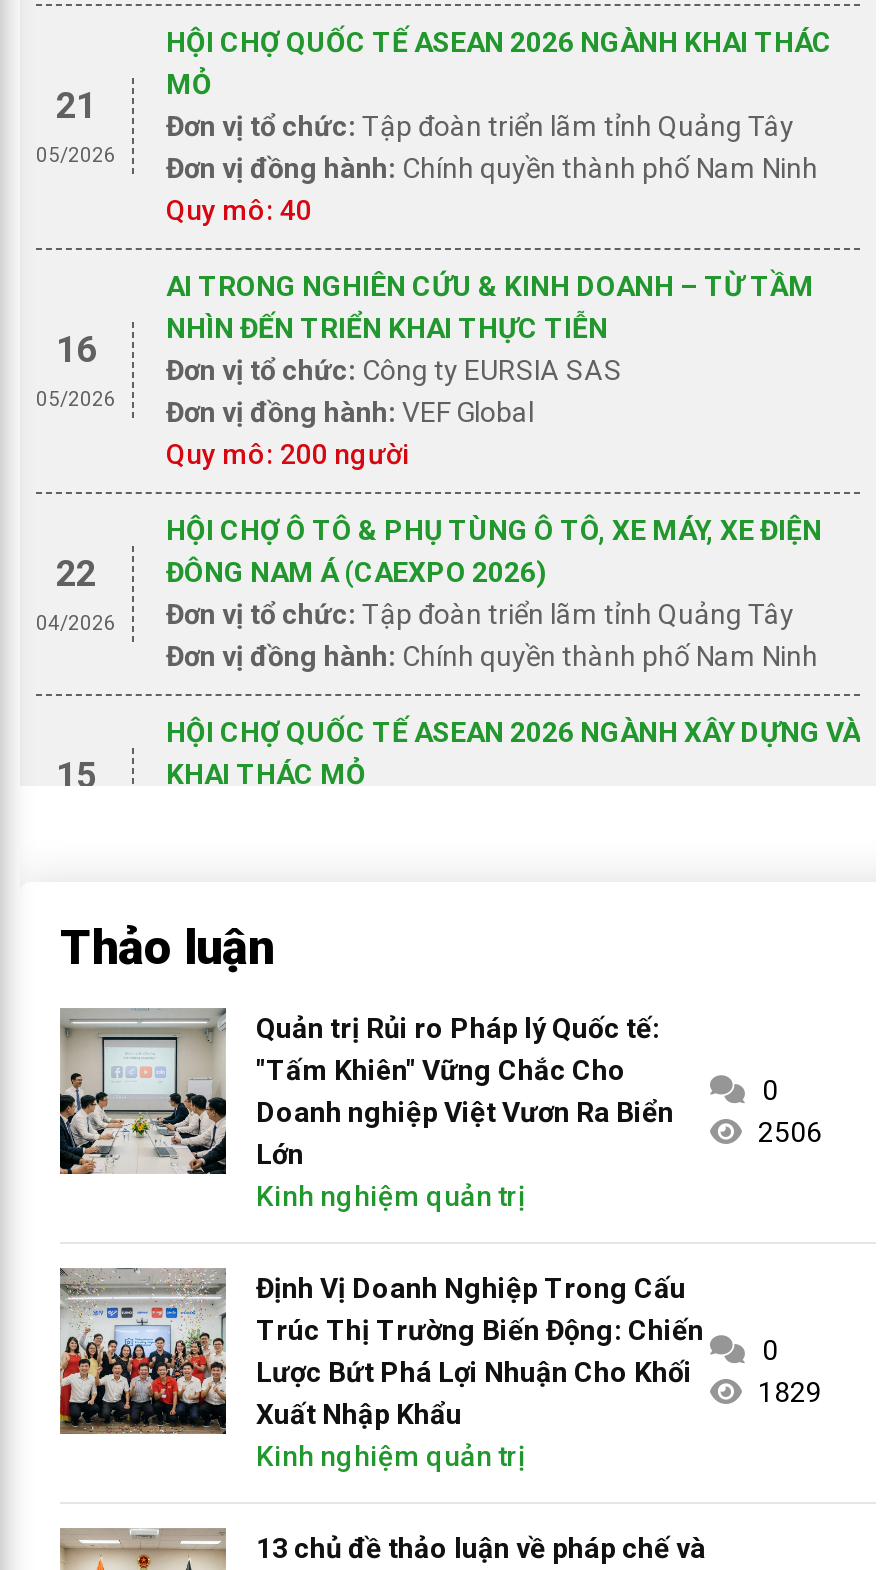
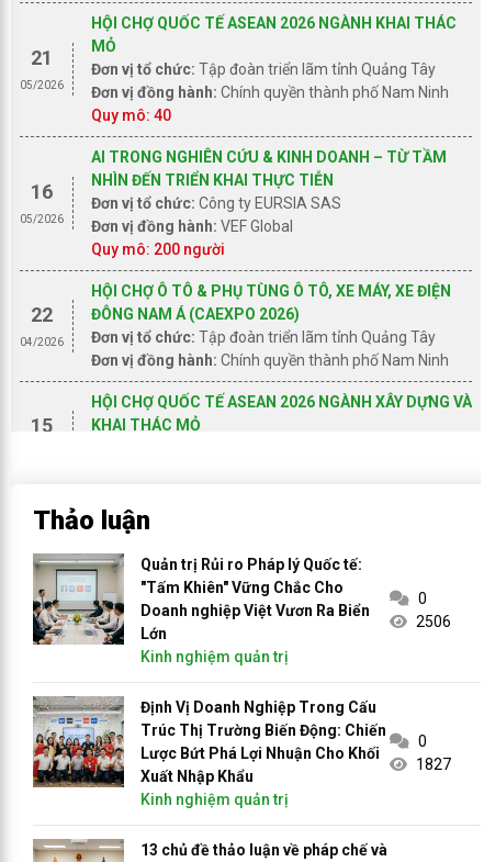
[758,1377,822,1409] 1829 -> [416,756,451,773] 1827

